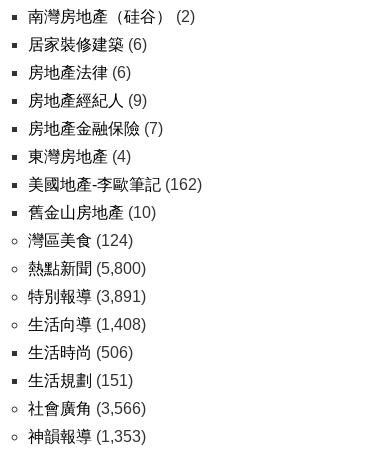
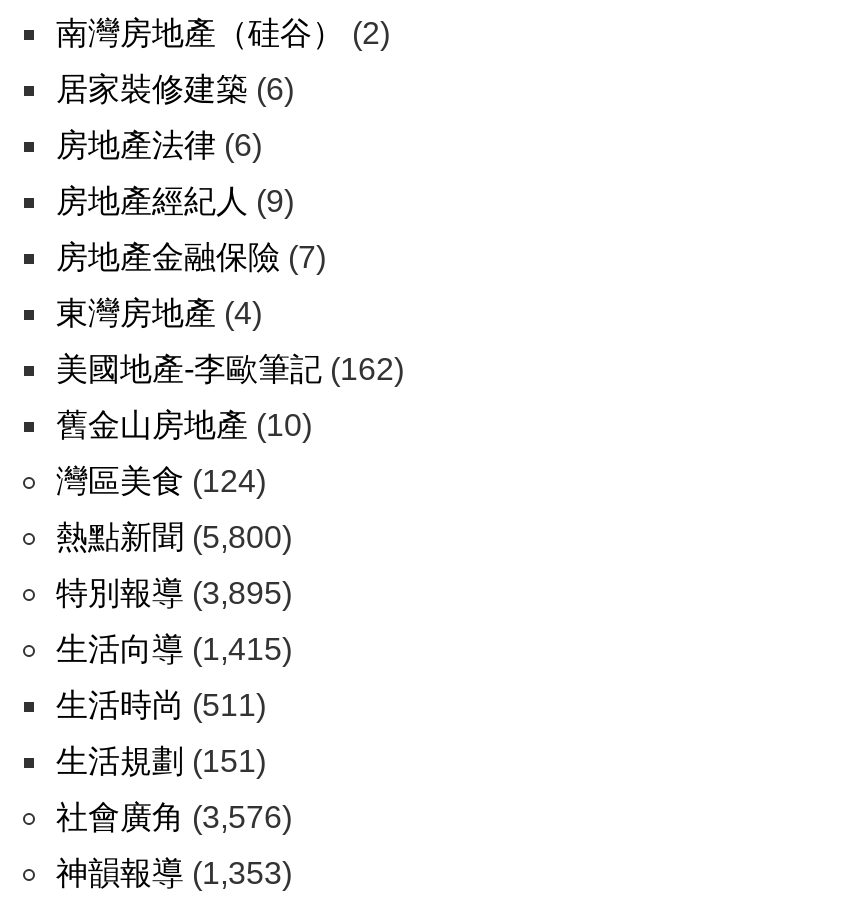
[28,288,146,305] 特別報導(3,891) -> [56,576,292,610] 特別報導(3,895)
[28,316,146,333] 生活向導(1,408) -> [56,632,292,666] 生活向導(1,415)
[28,344,133,361] 生活時尚(506) -> [56,688,266,722] 生活時尚(511)
[28,400,146,417] 社會廣角(3,566) -> [56,800,292,834] 社會廣角(3,576)

